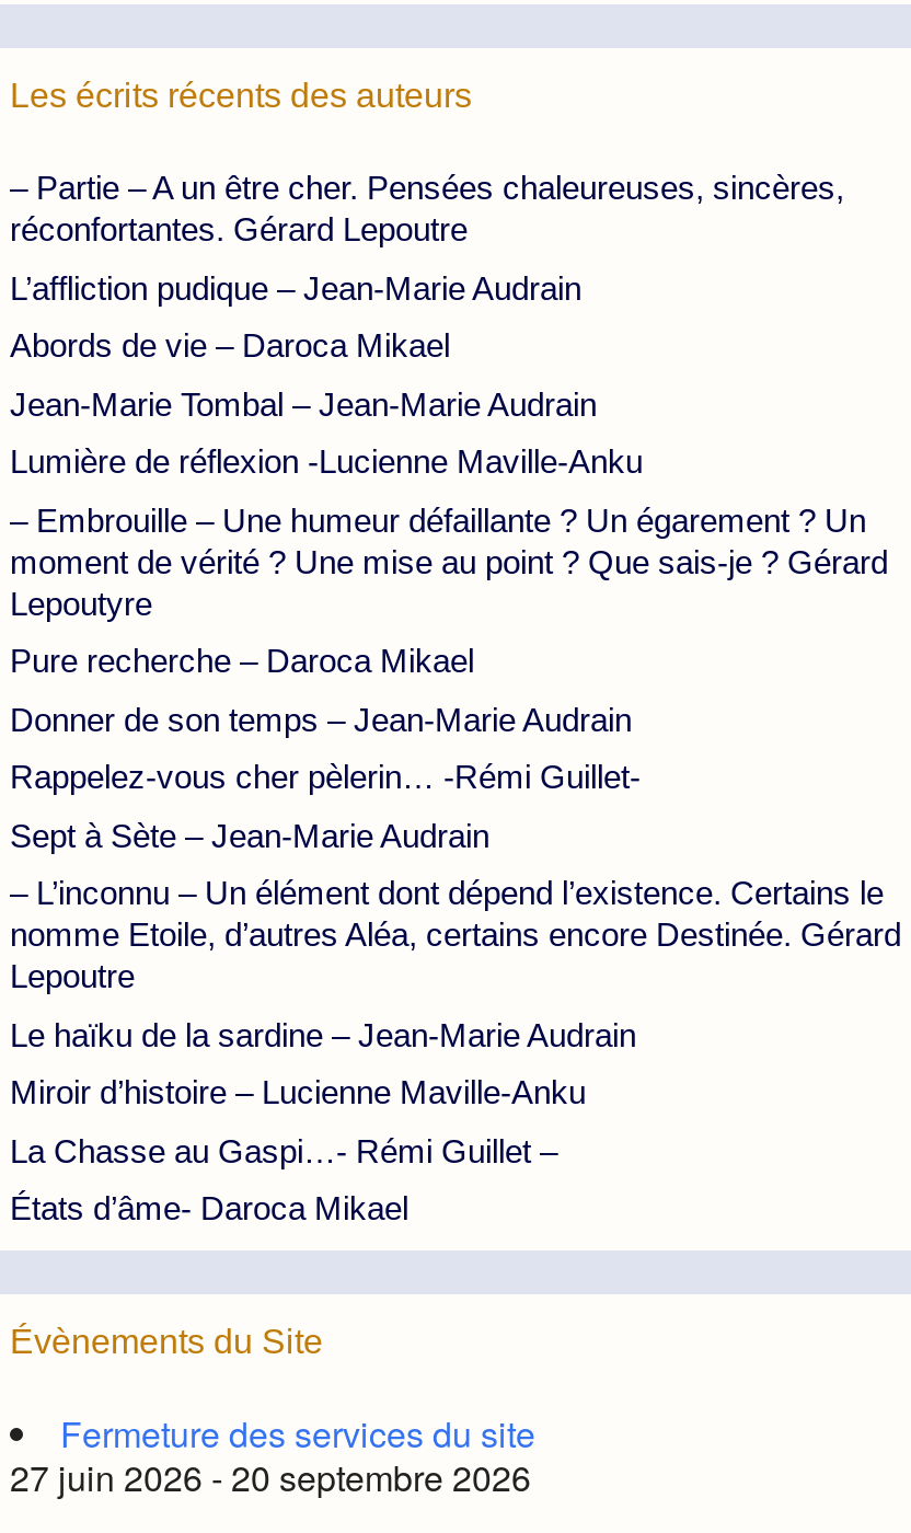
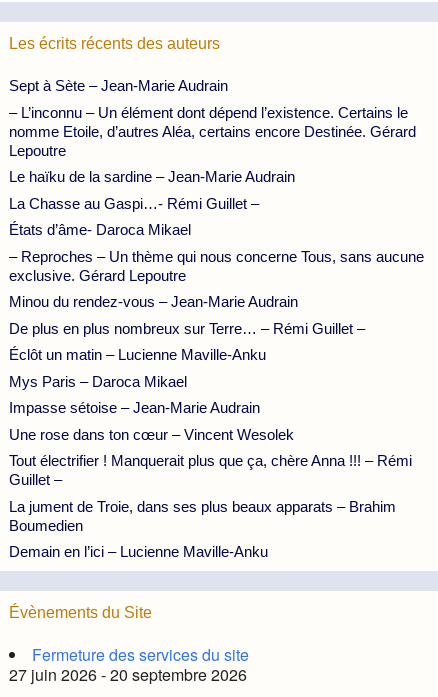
[10,170,888,796] – Partie – A un être cher. Pensées chaleureuses, sincères, | réconfortantes. Gérard Lepoutre | L’affliction pudique – Jean-Marie Audrain | Abords de vie – Daroca Mikael | Jean-Marie Tombal – Jean-Marie Audrain | Lumière de réflexion -Lucienne Maville-Anku | – Embrouille – Une humeur défaillante ? Un égarement ? Un | moment de vérité ? Une mise au point ? Que sais-je ? Gérard | Lepoutyre | Pure recherche – Daroca Mikael | Donner de son temps – Jean-Marie Audrain | Rappelez-vous cher pèlerin… -Rémi Guillet- -> none
moved [10,817,901,1053] -> [9,77,416,185]: Sept à Sète – Jean-Marie Audrain | – L’inconnu – Un élément dont dépend l’existence. Certains le | nomme Etoile, d’autres Aléa, certains encore Destinée. Gérard | Lepoutre | Le haïku de la sardine – Jean-Marie Audrain
[10,1074,586,1111] Miroir d’histoire – Lucienne Maville-Anku -> none
moved [10,1132,557,1227] -> [9,195,259,238]: La Chasse au Gaspi…- Rémi Guillet – | États d’âme- Daroca Mikael
none -> [9,248,424,560] – Reproches – Un thème qui nous concerne Tous, sans aucune | exclusive. Gérard Lepoutre | Minou du rendez-vous – Jean-Marie Audrain | De plus en plus nombreux sur Terre… – Rémi Guillet – | Éclôt un matin – Lucienne Maville-Anku | Mys Paris – Daroca Mikael | Impasse sétoise – Jean-Marie Audrain | Une rose dans ton cœur – Vincent Wesolek | Tout électrifier ! Manquerait plus que ça, chère Anna !!! – Rémi | Guillet – | La jument de Troie, dans ses plus beaux apparats – Brahim | Boumedien | Demain en l’ici – Lucienne Maville-Anku

